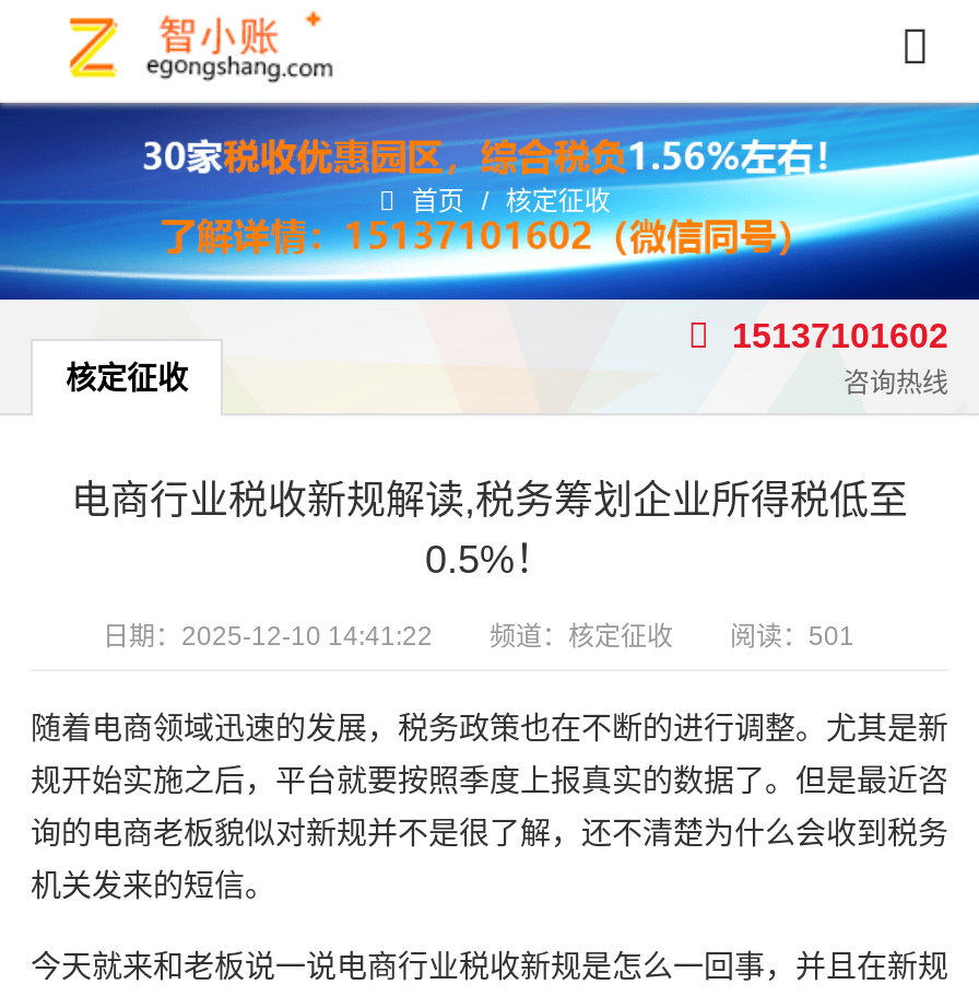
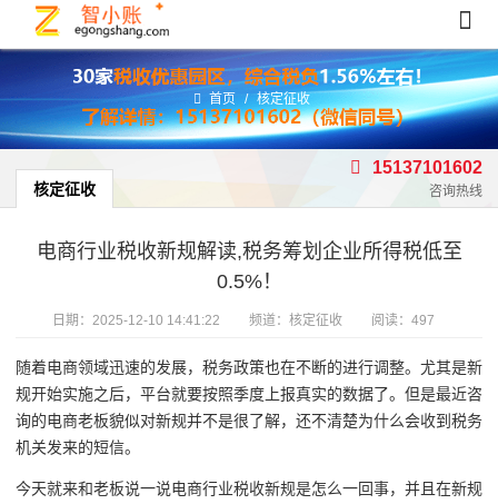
[103,620,854,651] 日期：2025-12-10 14:41:22 频道：核定征收 阅读：501 -> [52,312,435,328] 日期：2025-12-10 14:41:22 频道：核定征收 阅读：497

